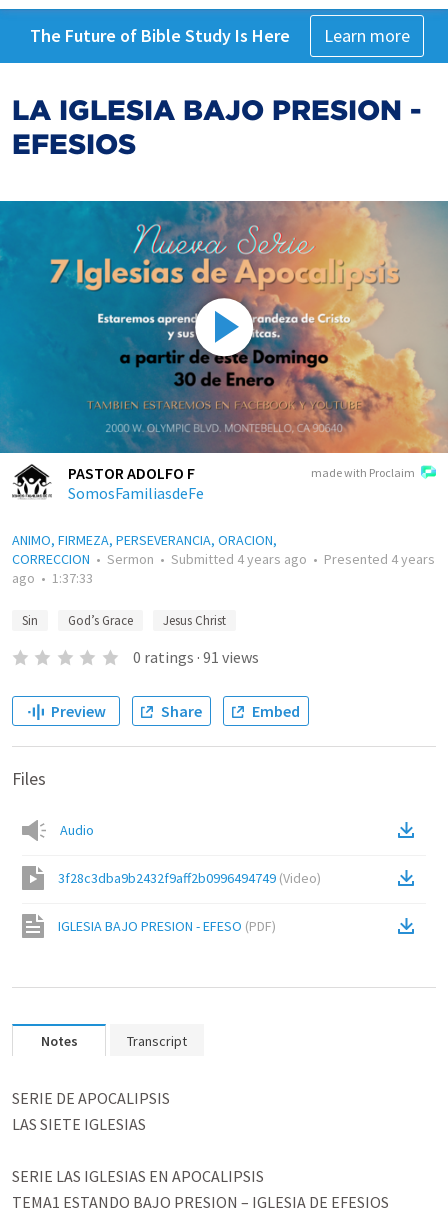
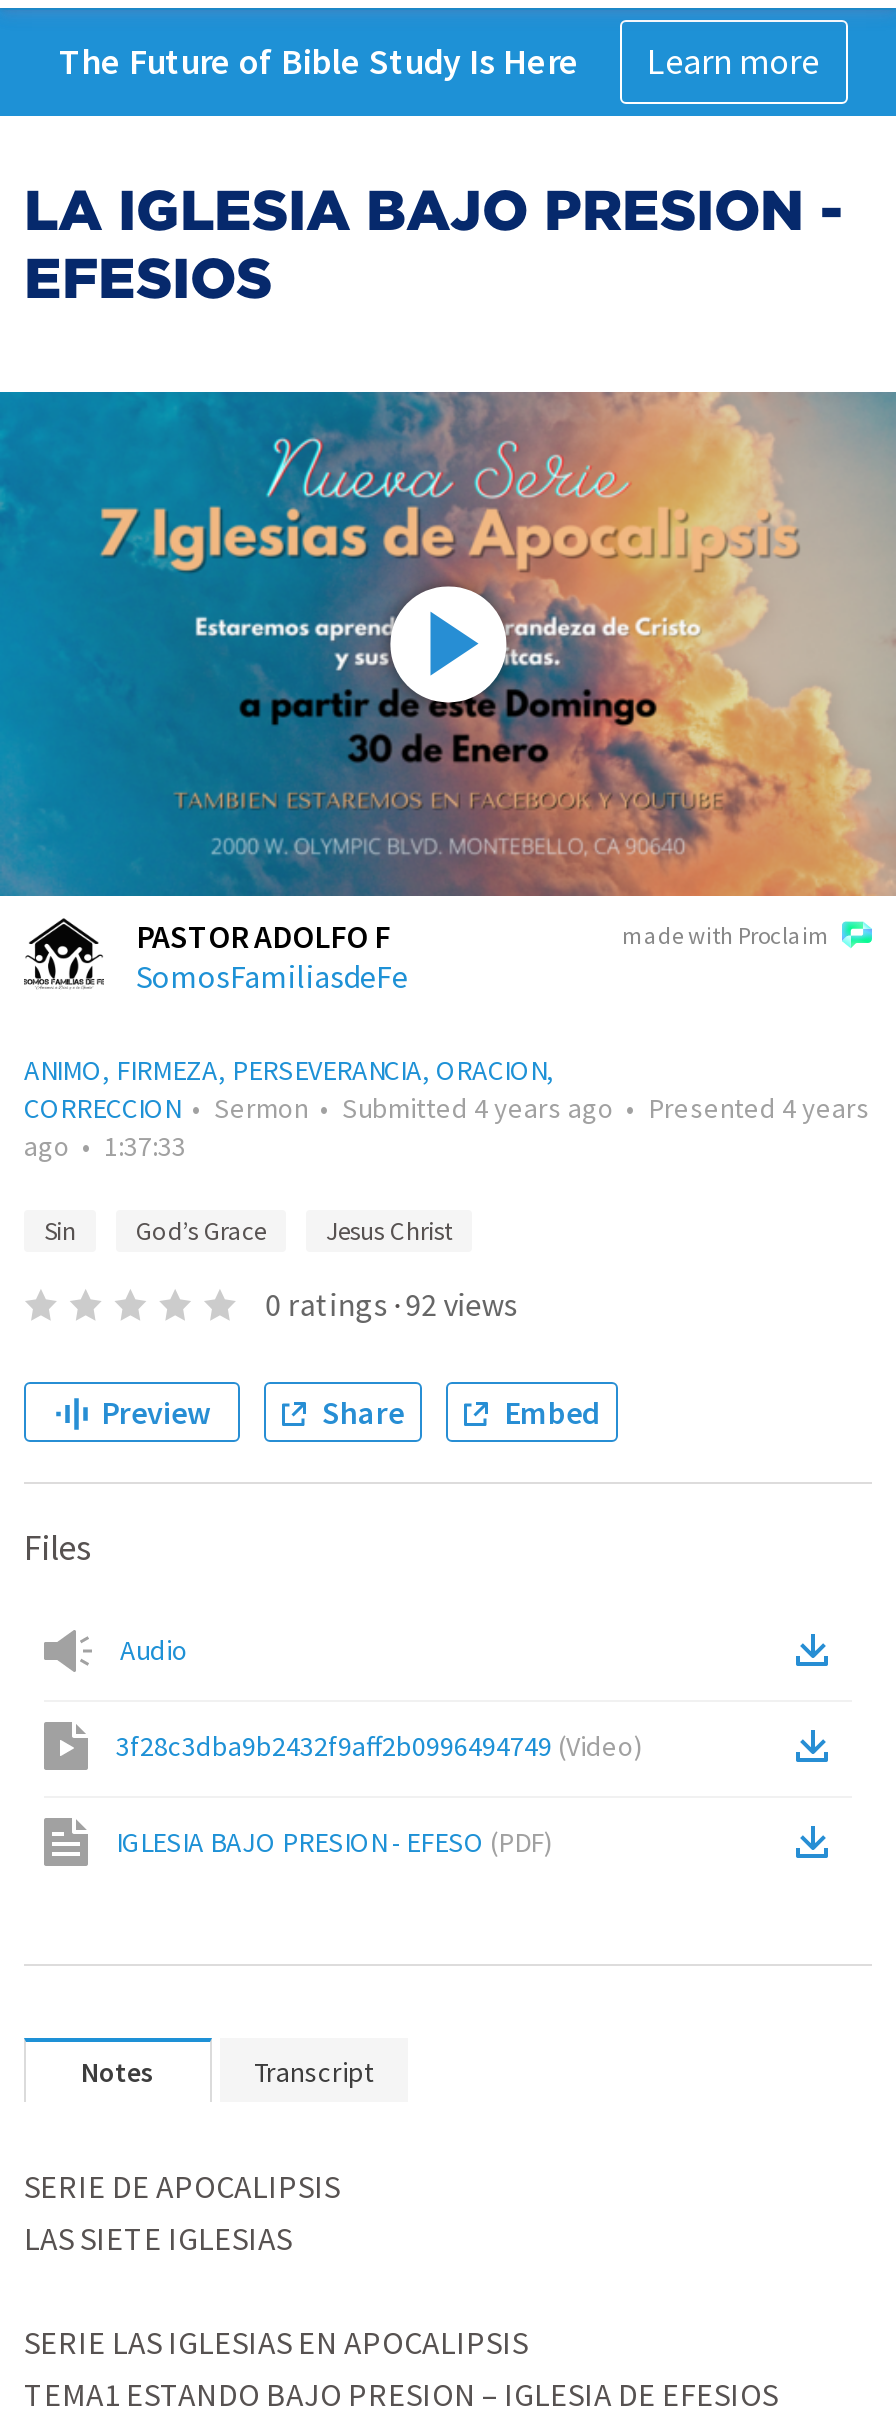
[133,647,259,667] 0 ratings · 91 views -> [265,1284,517,1324] 0 ratings · 92 views

